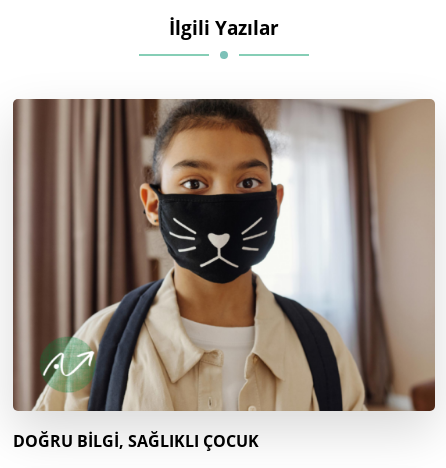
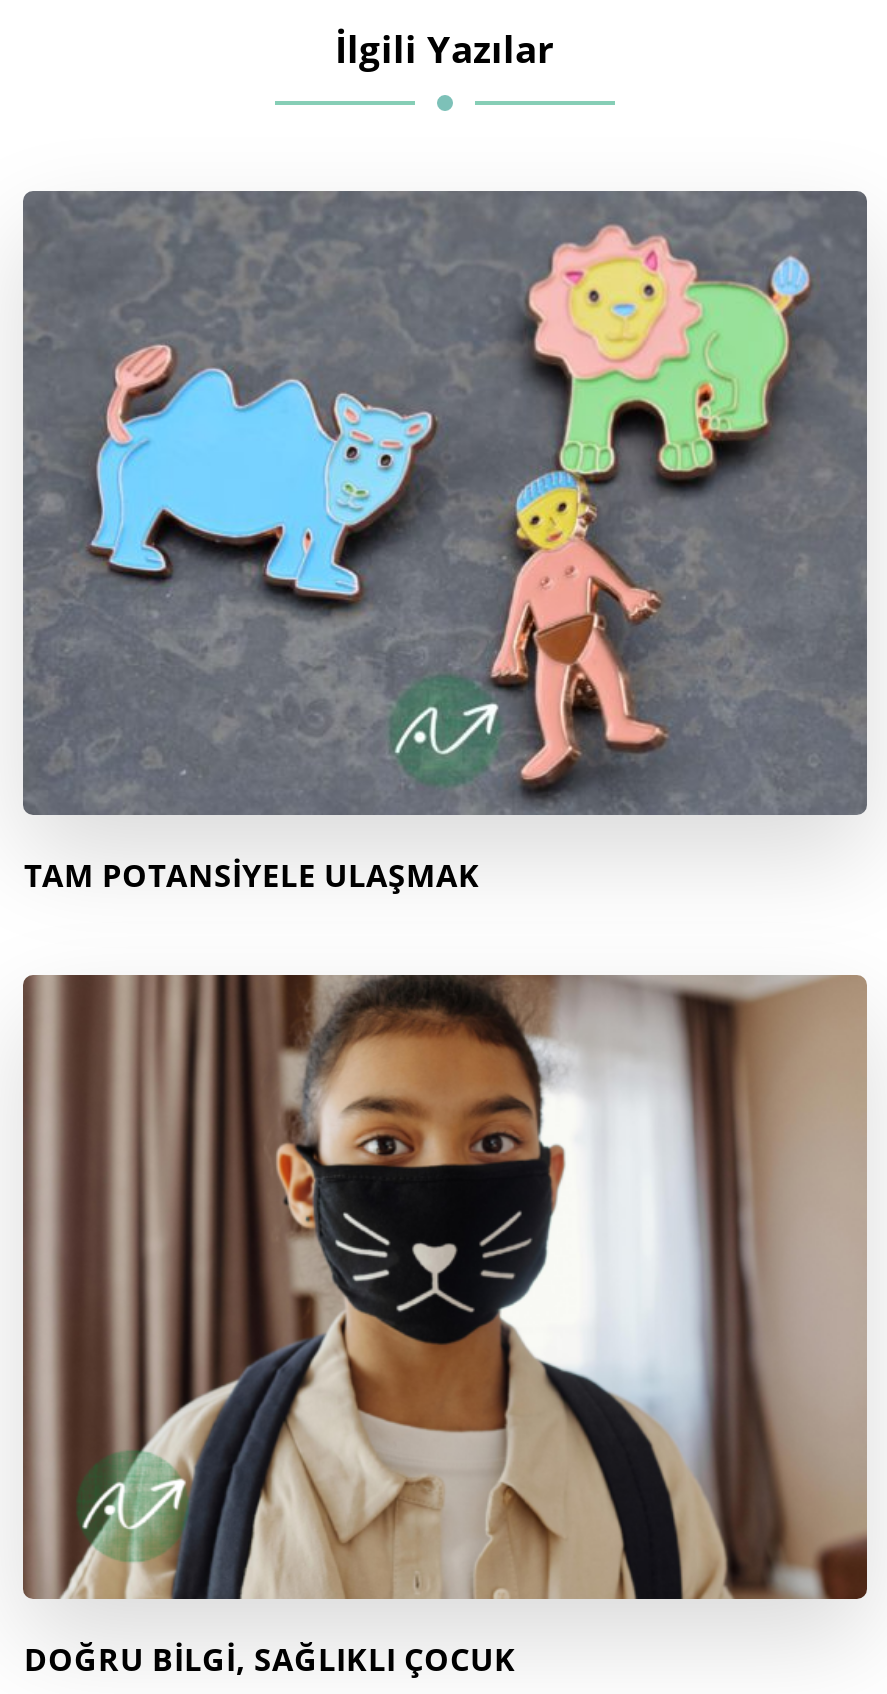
none -> [23,191,869,897] [image] | TAM POTANSİYELE ULAŞMAK

